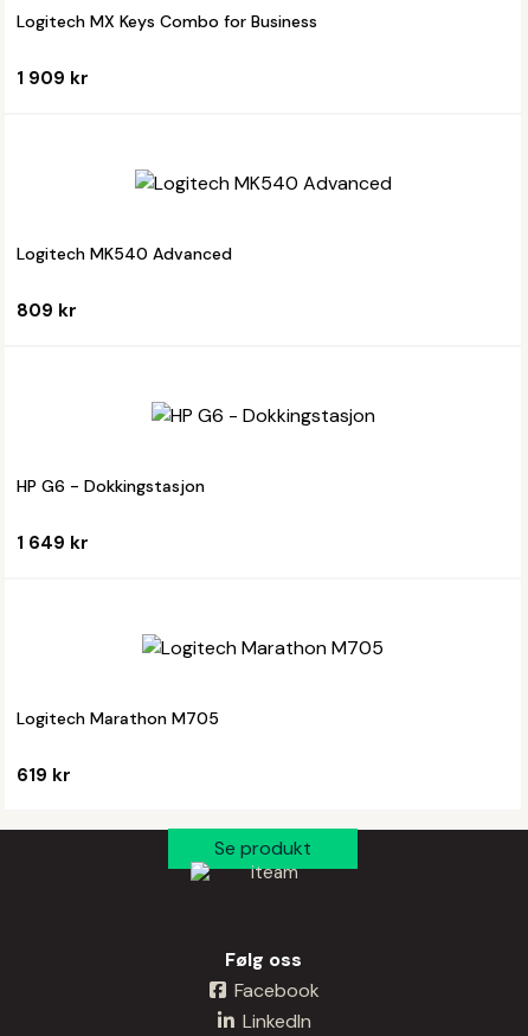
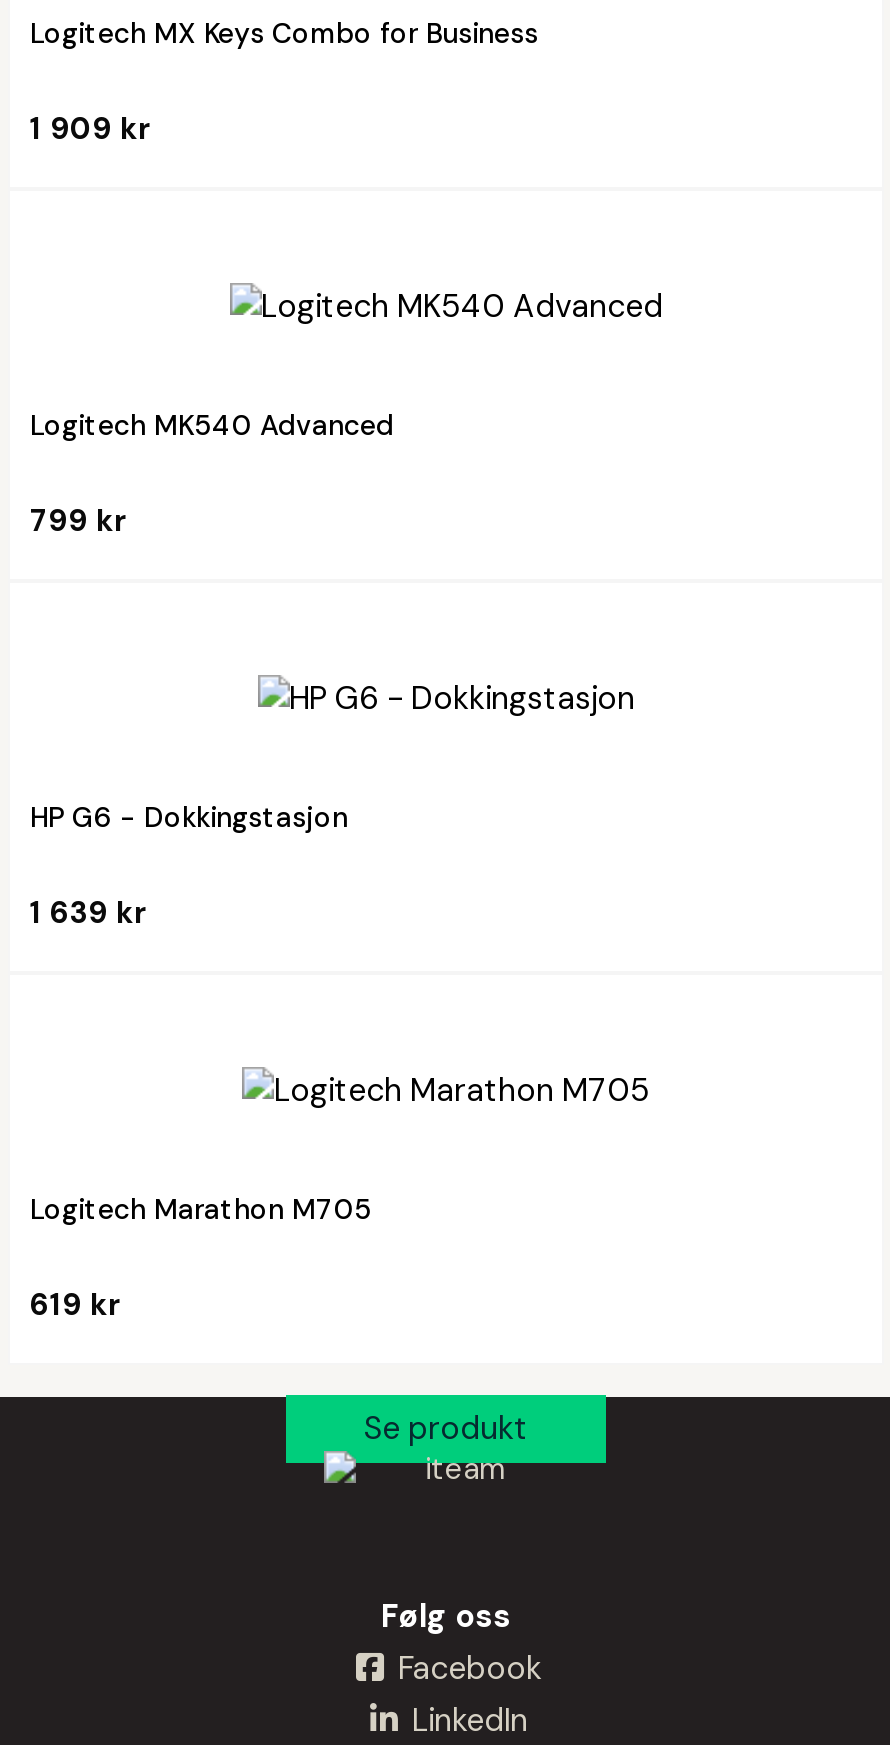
[17,299,77,323] 809 kr -> [30,502,128,542] 799 kr
[17,532,89,555] 1 649 kr -> [30,894,148,934] 1 639 kr

